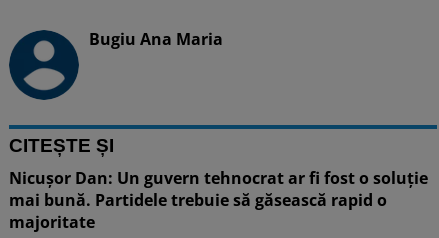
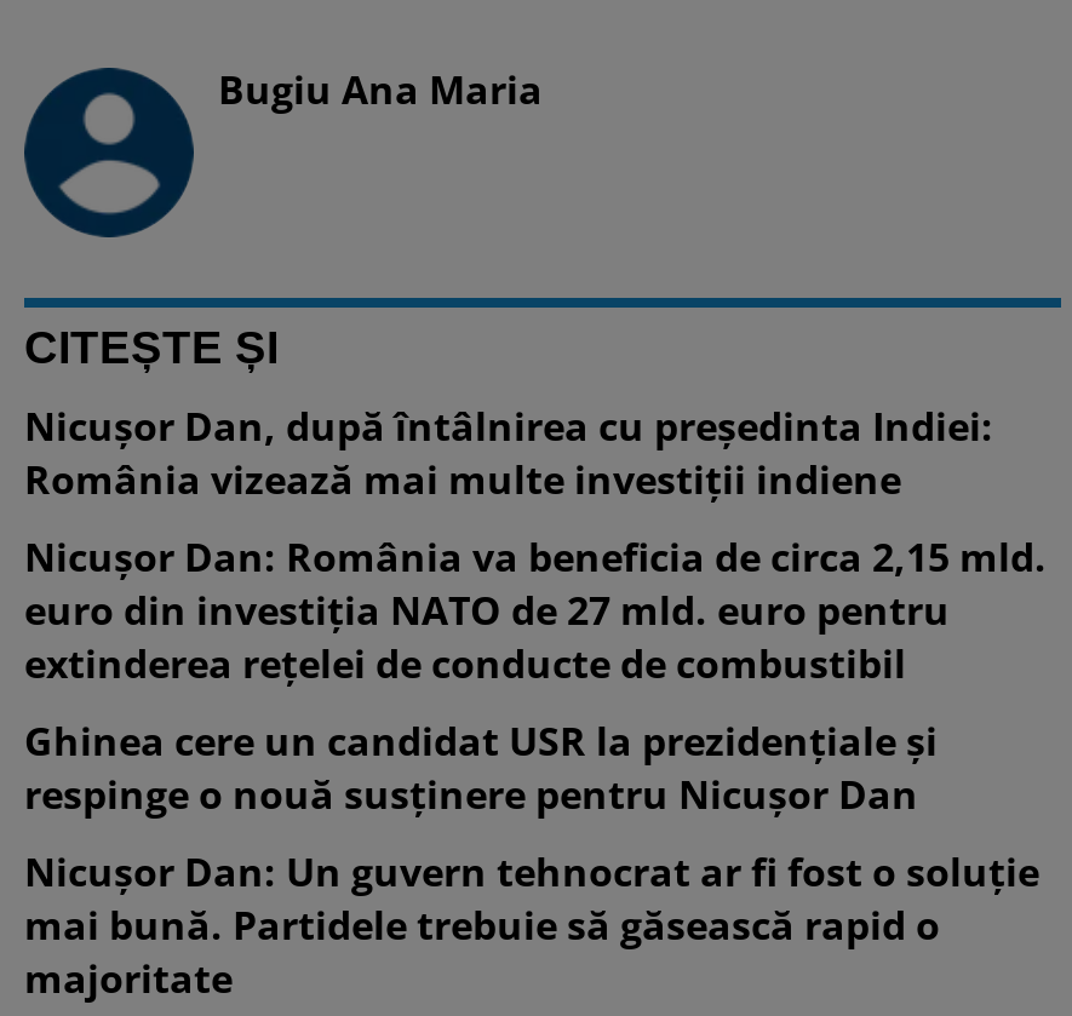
none -> [24,399,1047,820] Nicușor Dan, după întâlnirea cu președinta Indiei: | România vizează mai multe investiții indiene | Nicușor Dan: România va beneficia de circa 2,15 mld. | euro din investiția NATO de 27 mld. euro pentru | extinderea rețelei de conducte de combustibil | Ghinea cere un candidat USR la prezidențiale și | respinge o nouă susținere pentru Nicușor Dan

